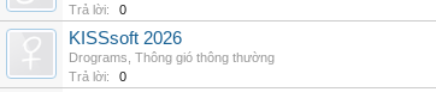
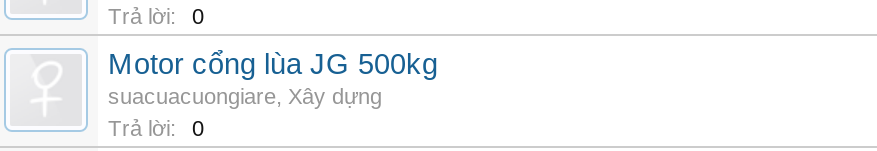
[69,29,275,65] KISSsoft 2026 | Drograms, Thông gió thông thường -> [108,48,438,108] Motor cổng lùa JG 500kg | suacuacuongiare, Xây dựng

